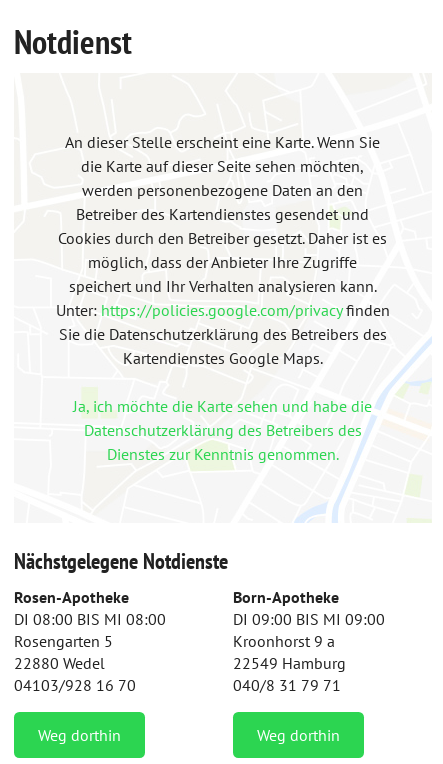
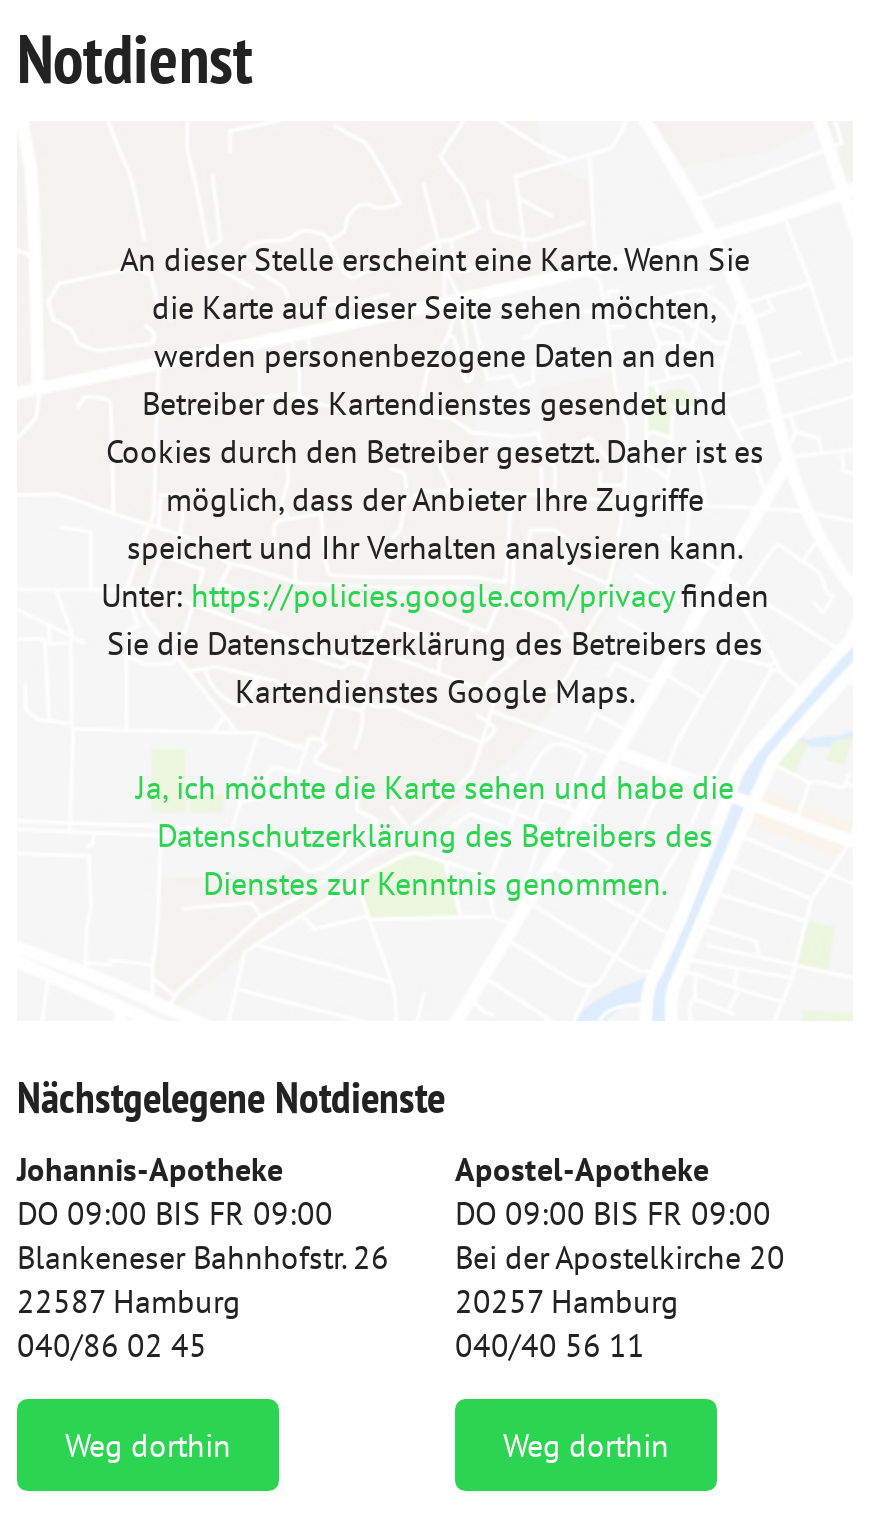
[14,587,166,695] Rosen-Apotheke | DI 08:00 BIS MI 08:00 | Rosengarten 5 | 22880 Wedel | 04103/928 16 70 -> [17,1149,389,1365] Johannis-Apotheke | DO 09:00 BIS FR 09:00 | Blankeneser Bahnhofstr. 26 | 22587 Hamburg | 040/86 02 45
[233,587,385,695] Born-Apotheke | DI 09:00 BIS MI 09:00 | Kroonhorst 9 a | 22549 Hamburg | 040/8 31 79 71 -> [455,1149,785,1365] Apostel-Apotheke | DO 09:00 BIS FR 09:00 | Bei der Apostelkirche 20 | 20257 Hamburg | 040/40 56 11

